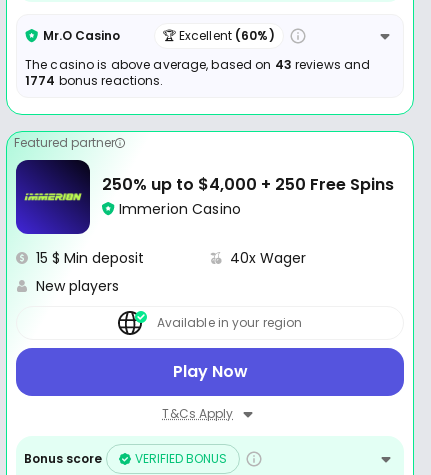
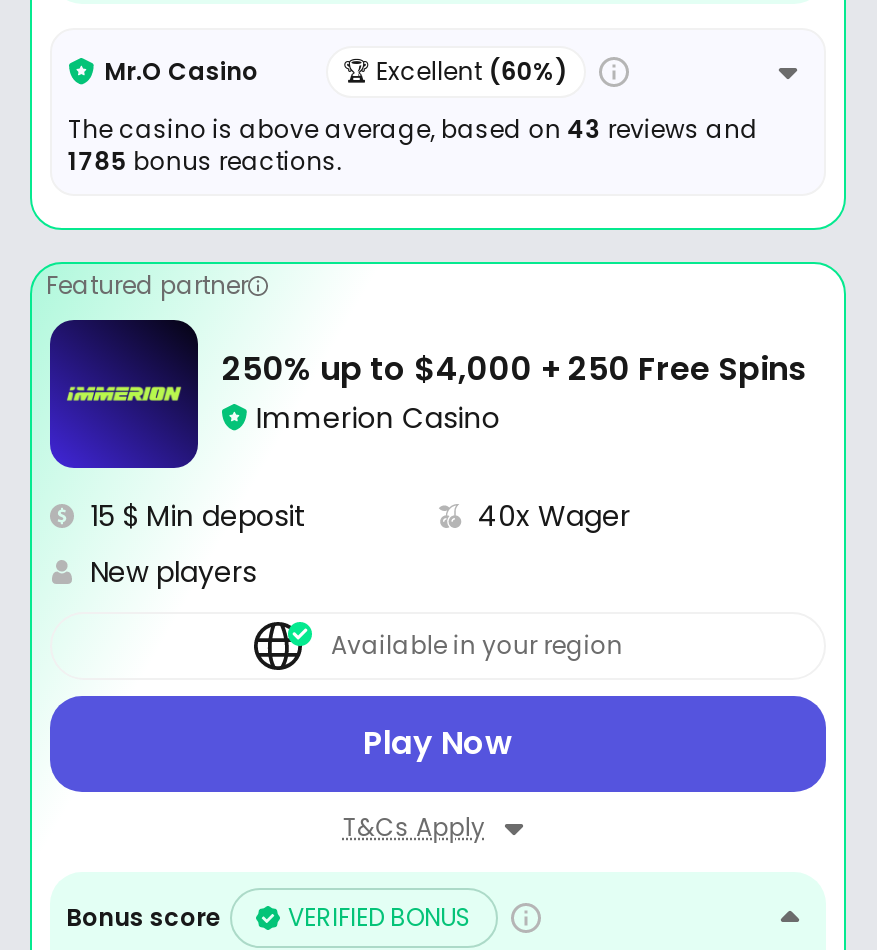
[25,72,163,89] 1774 bonus reactions. -> [68,144,343,178] 1785 bonus reactions.

